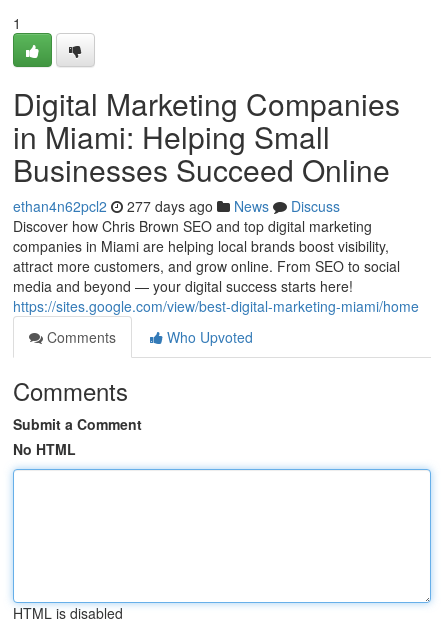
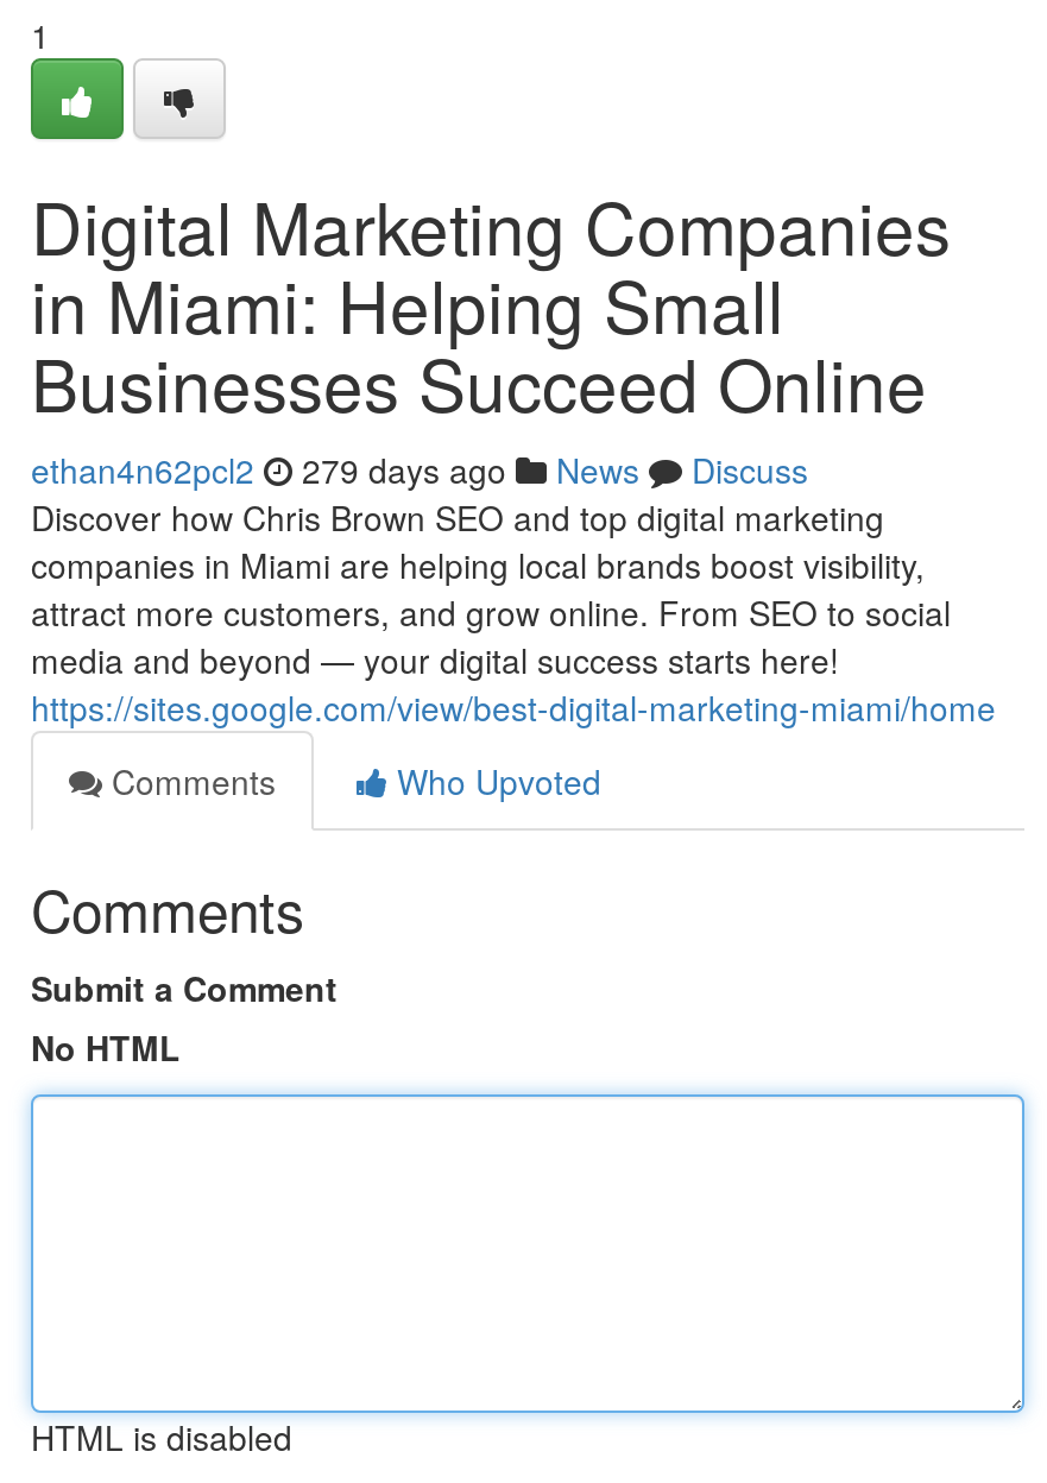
[13,196,340,216] ethan4n62pcl2 277 days ago News Discuss -> [31,446,808,493] ethan4n62pcl2 279 days ago News Discuss

